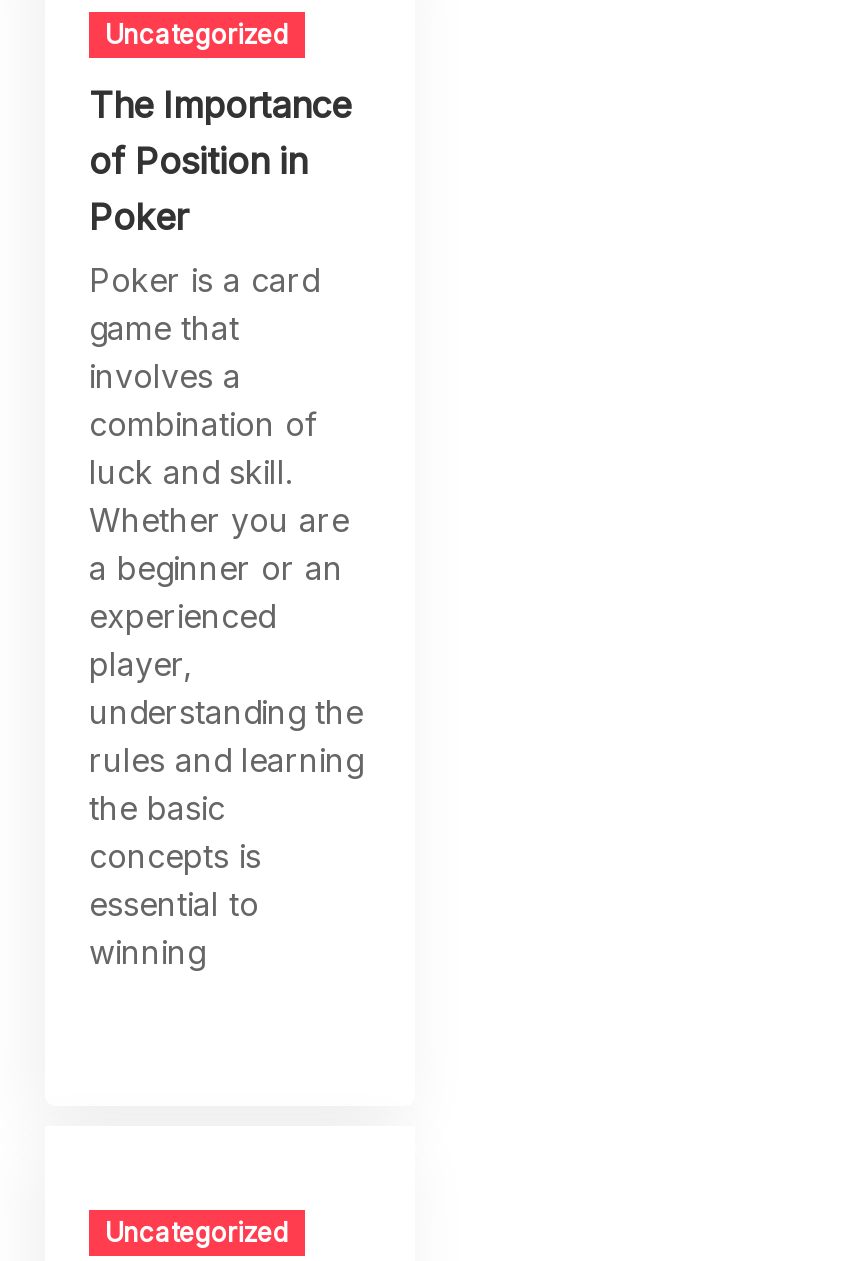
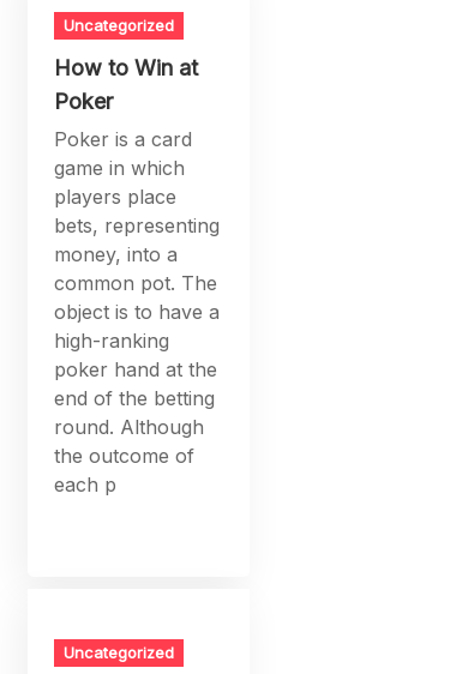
[89,84,351,182] The Importance | of Position in -> [54,55,198,81] How to Win at
[89,308,363,972] game that | involves a | combination of | luck and skill. | Whether you are | a beginner or an | experienced | player, | understanding the | rules and learning | the basic | concepts is | essential to | winning -> [54,156,220,497] game in which | players place | bets, representing | money, into a | common pot. The | object is to have a | high-ranking | poker hand at the | end of the betting | round. Although | the outcome of | each p

